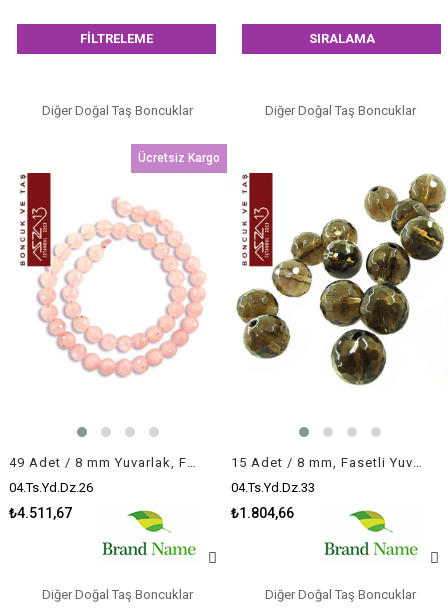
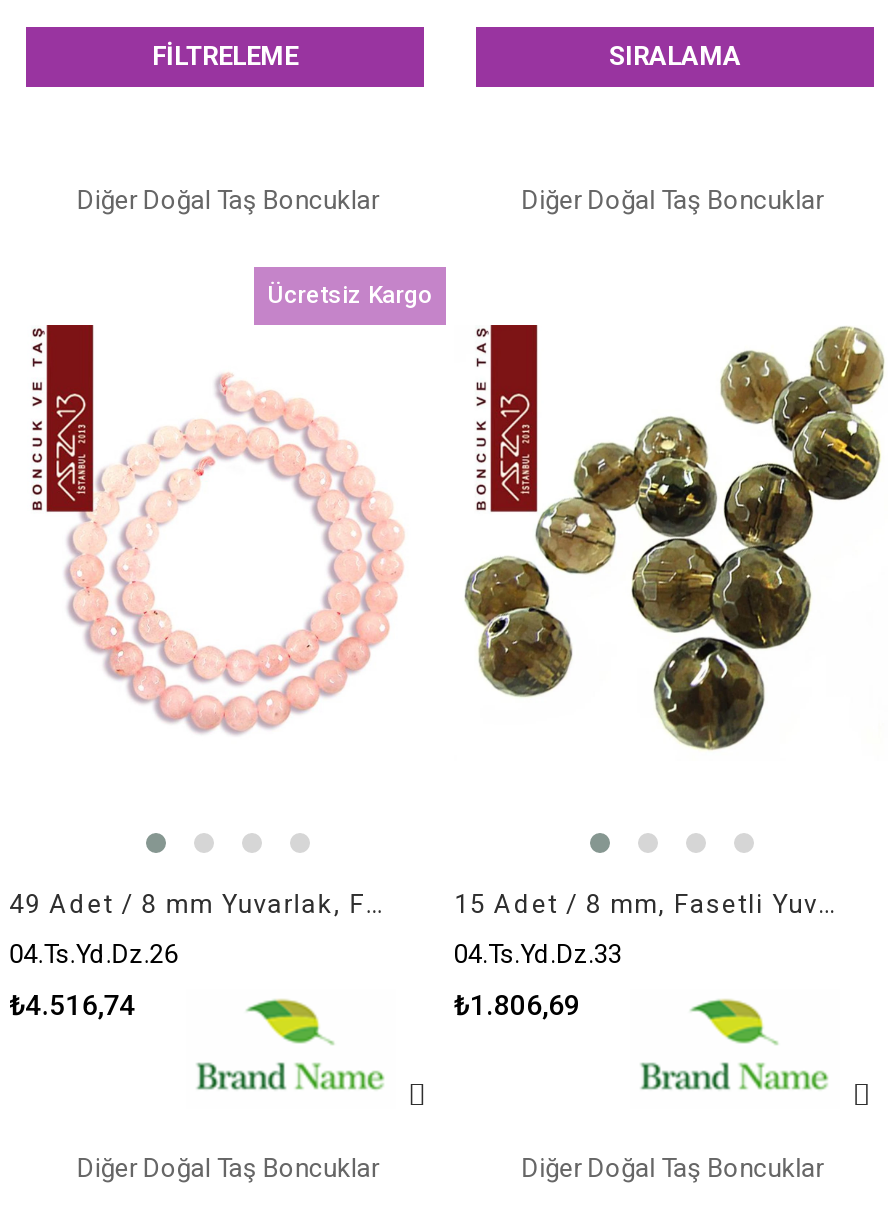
[9,505,72,521] ₺4.511,67 -> [9,990,135,1022] ₺4.516,74
[231,505,294,521] ₺1.804,66 -> [454,990,580,1022] ₺1.806,69

